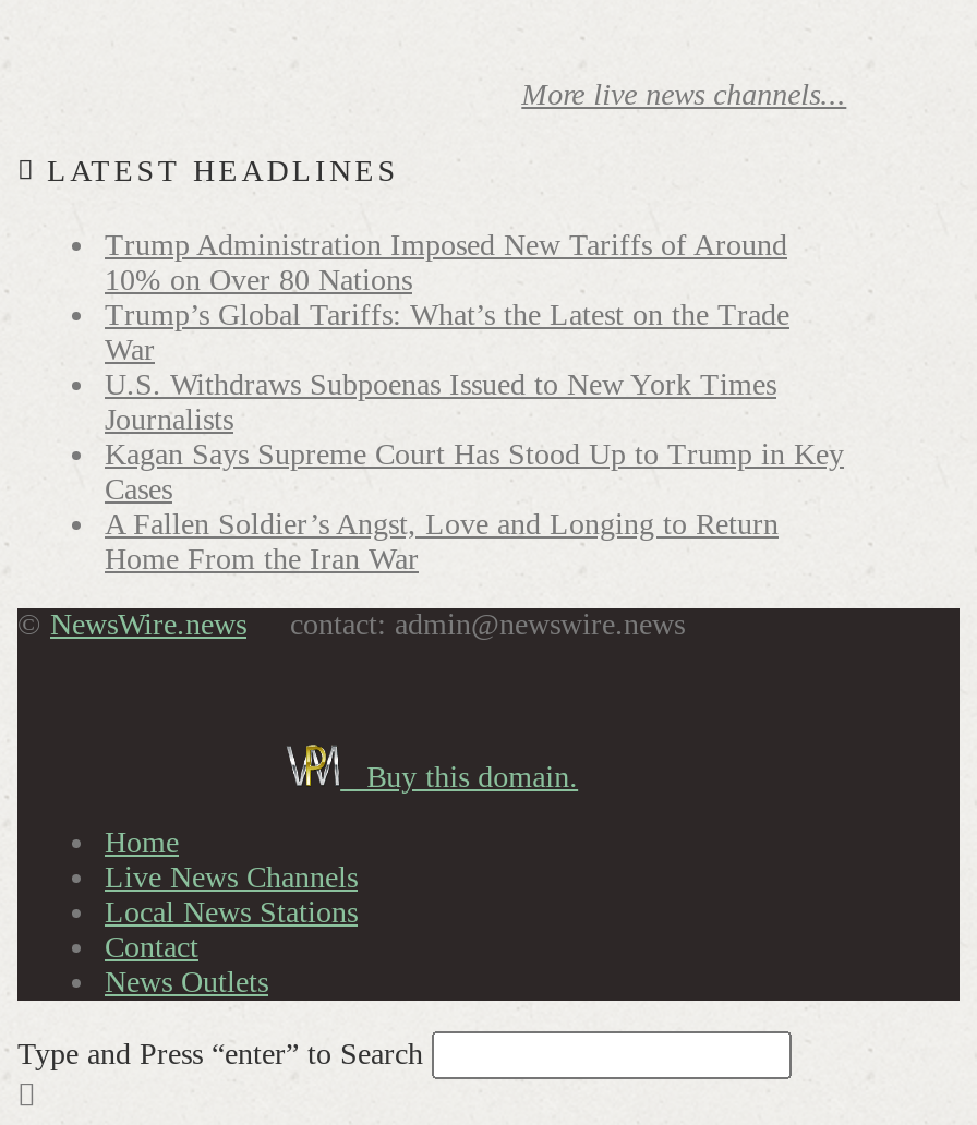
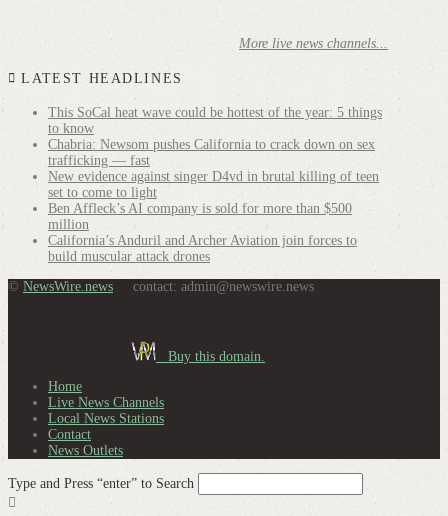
[105,229,844,576] Trump Administration Imposed New Tariffs of Around | 10% on Over 80 Nations | Trump’s Global Tariffs: What’s the Latest on the Trade | War | U.S. Withdraws Subpoenas Issued to New York Times | Journalists | Kagan Says Supreme Court Has Stood Up to Trump in Key | Cases | A Fallen Soldier’s Angst, Love and Longing to Return | Home From the Iran War -> [48,105,382,264] This SoCal heat wave could be hottest of the year: 5 things | to know | Chabria: Newsom pushes California to crack down on sex | trafficking — fast | New evidence against singer D4vd in brutal killing of teen | set to come to light | Ben Affleck’s AI company is sold for more than $500 | million | California’s Anduril and Archer Aviation join forces to | build muscular attack drones

